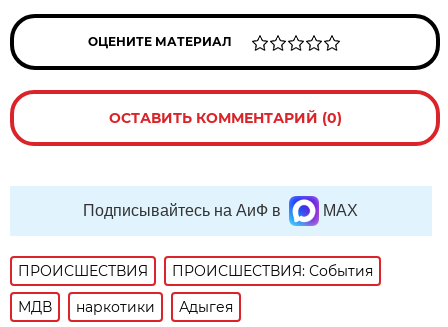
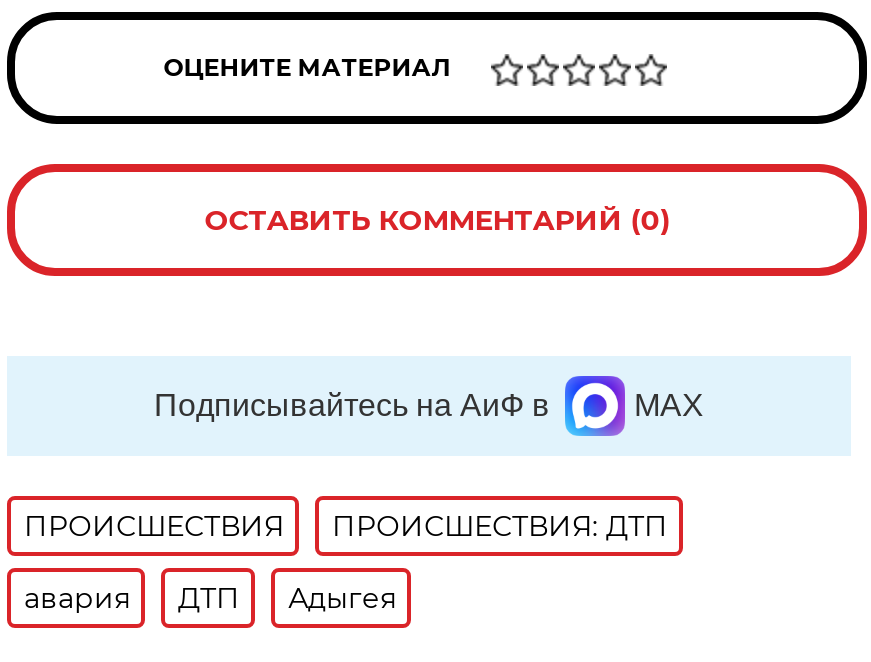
[172,262,373,280] ПРОИСШЕСТВИЯ: События -> [332,508,668,544] ПРОИСШЕСТВИЯ: ДТП
[18,298,155,316] МДВ | наркотики -> [24,580,240,616] авария | ДТП

